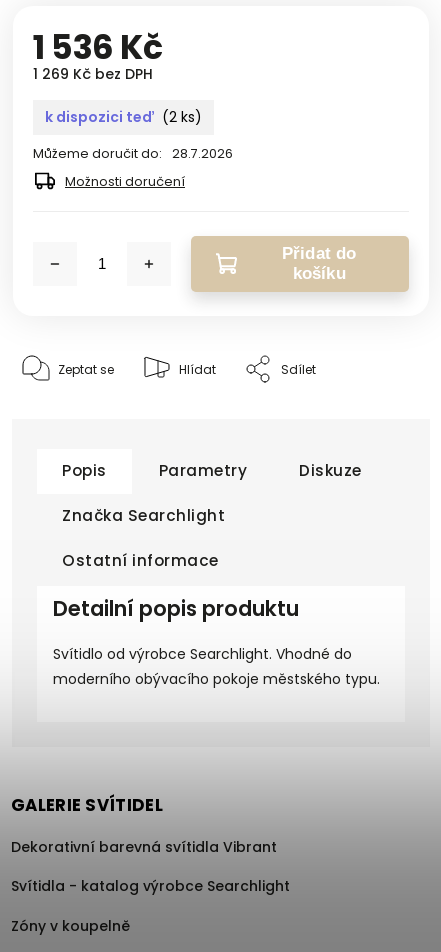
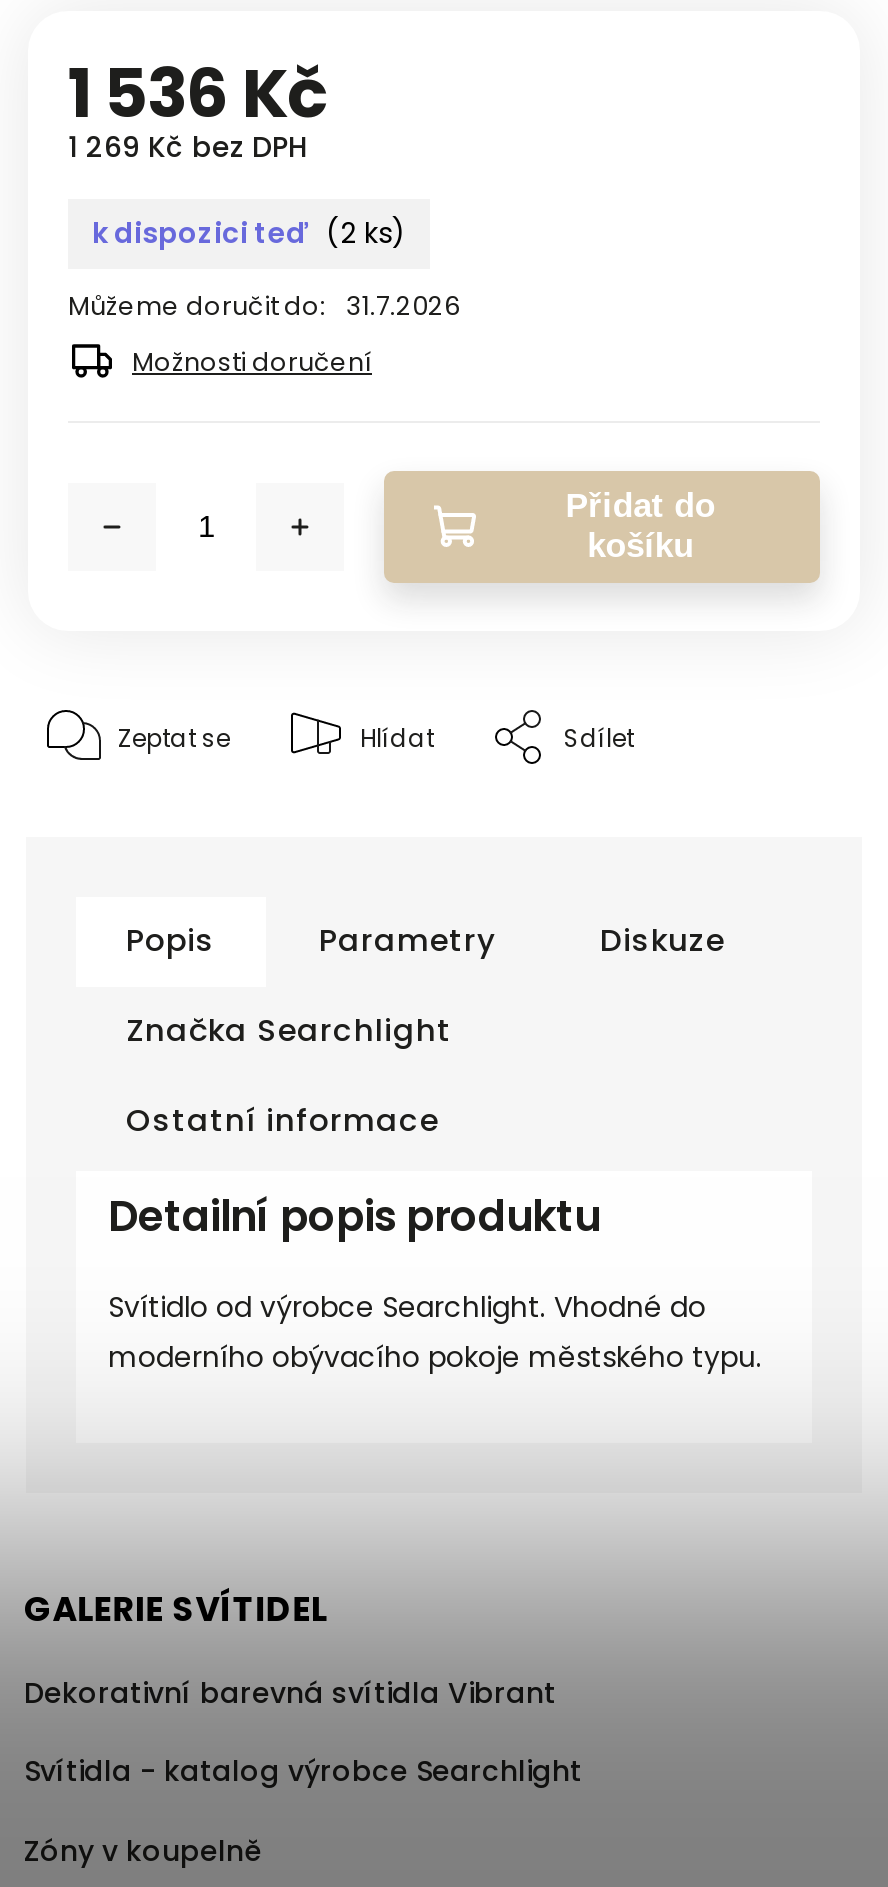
[33,145,233,162] Můžeme doručit do: 28.7.2026 -> [68,289,460,323] Můžeme doručit do: 31.7.2026

